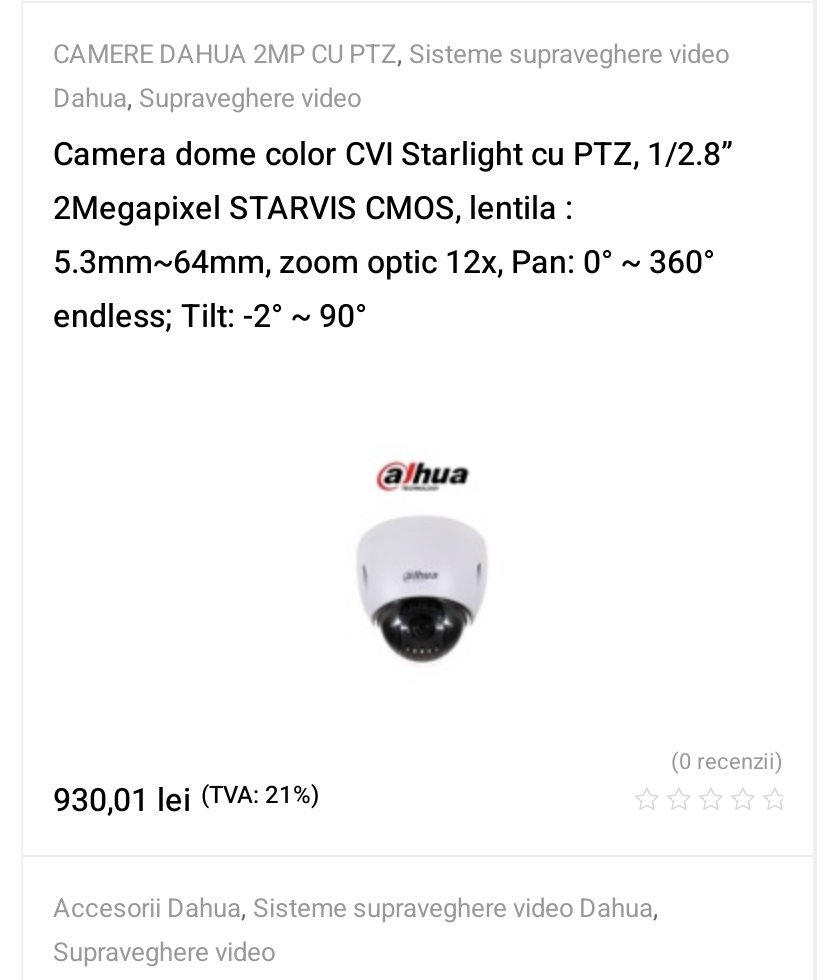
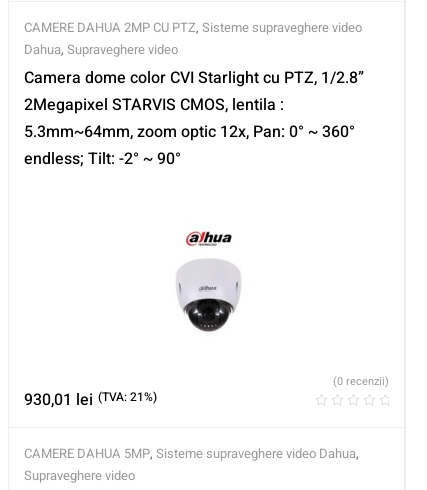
[53,888,659,926] Accesorii Dahua, Sisteme supraveghere video Dahua, -> [24,444,359,463] CAMERE DAHUA 5MP, Sisteme supraveghere video Dahua,

